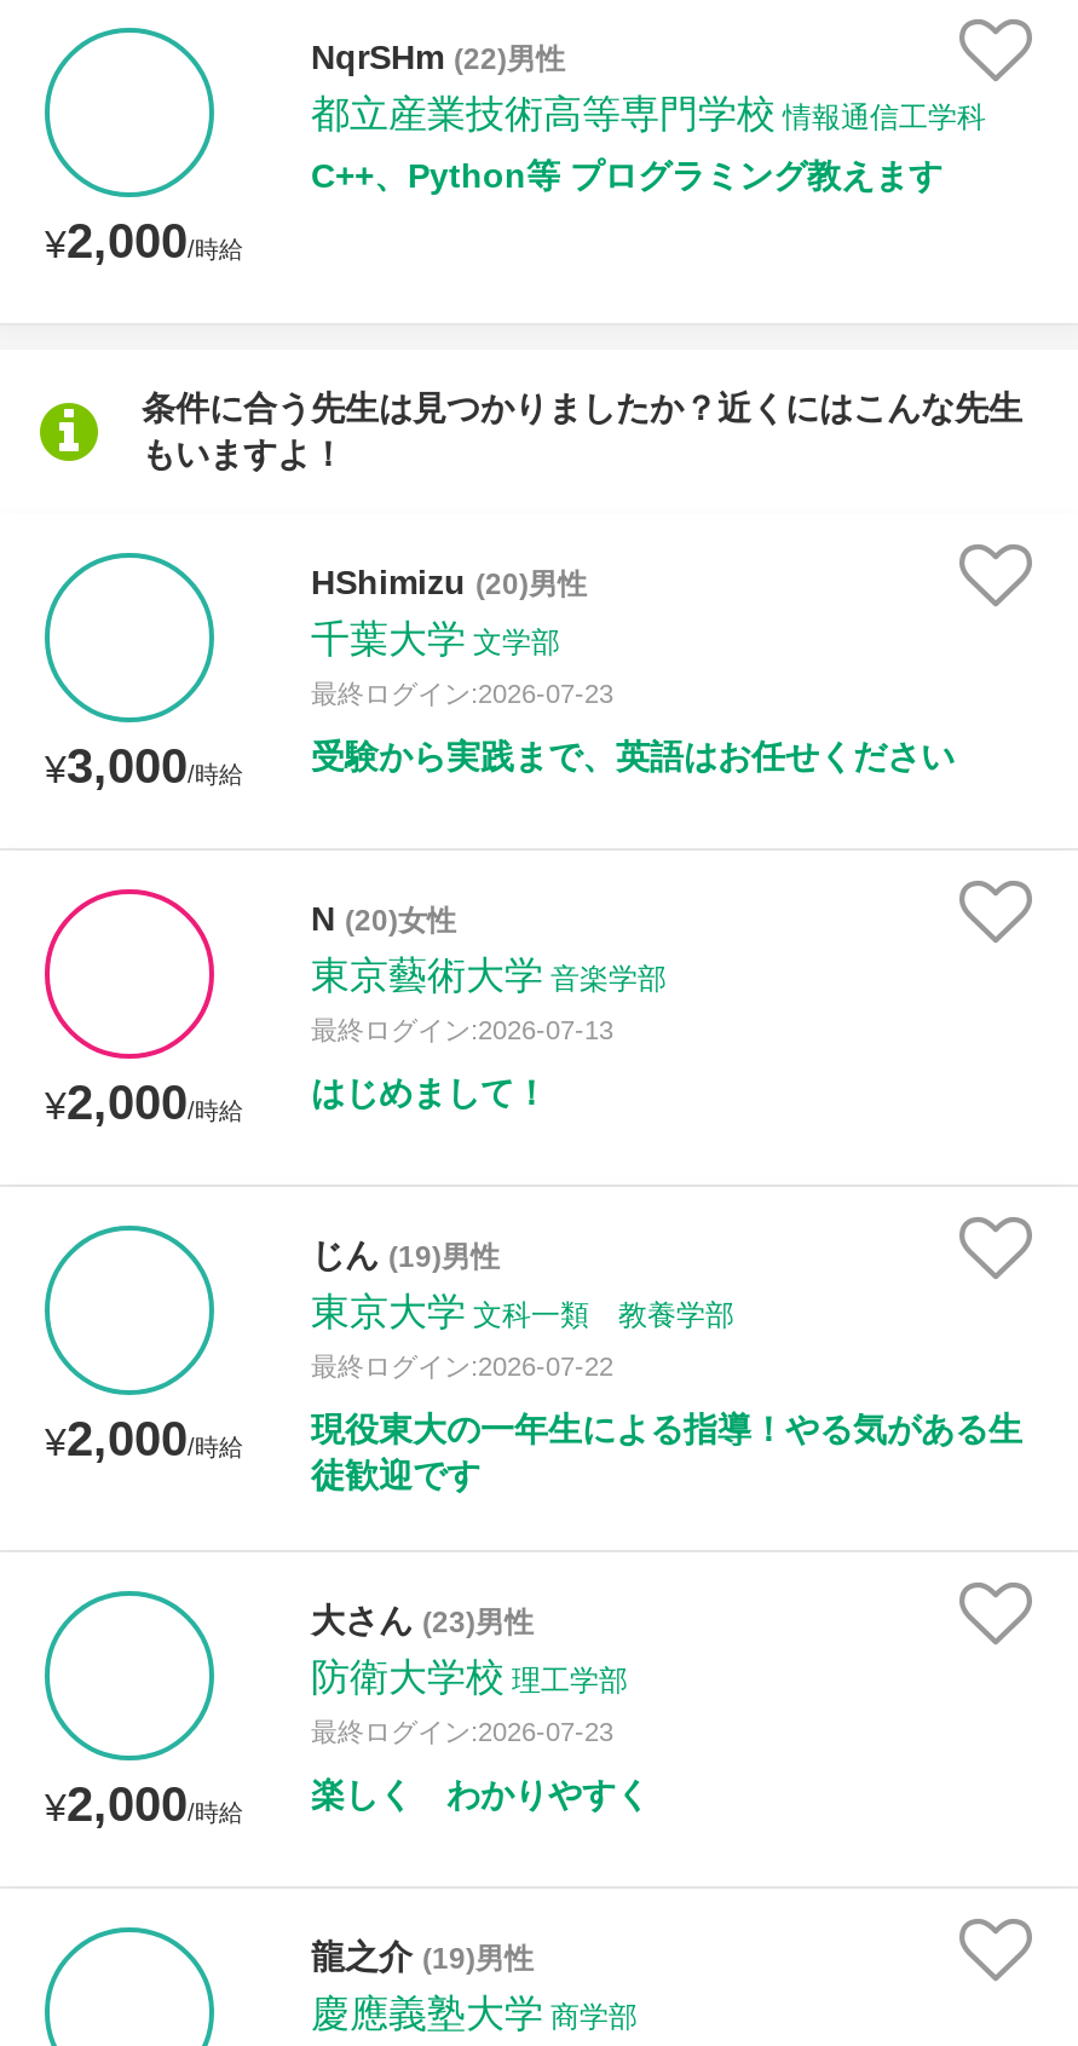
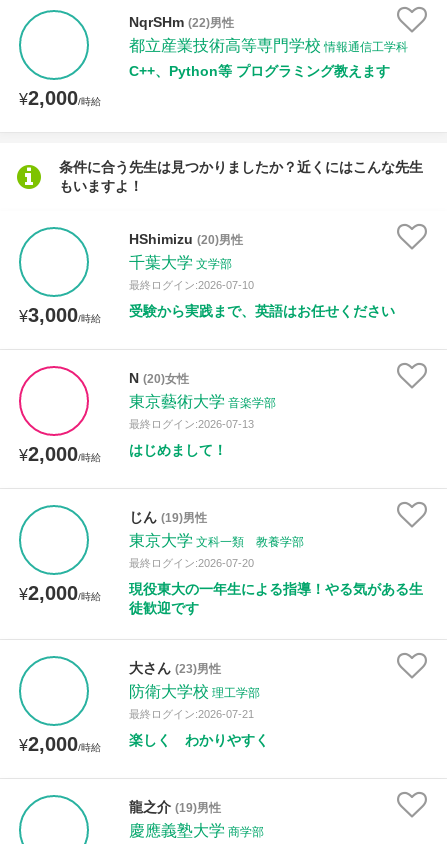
[311,679,613,708] 最終ログイン:2026-07-23 -> [129,279,254,291] 最終ログイン:2026-07-10
[311,1351,613,1381] 最終ログイン:2026-07-22 -> [129,557,254,569] 最終ログイン:2026-07-20
[311,1717,613,1746] 最終ログイン:2026-07-23 -> [129,708,254,720] 最終ログイン:2026-07-21

